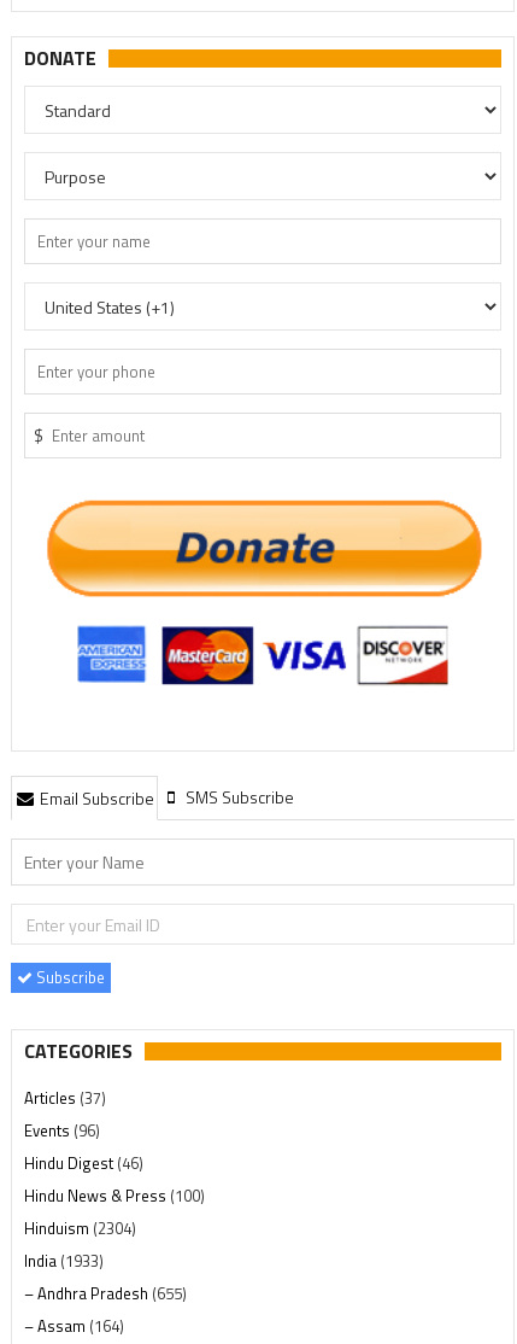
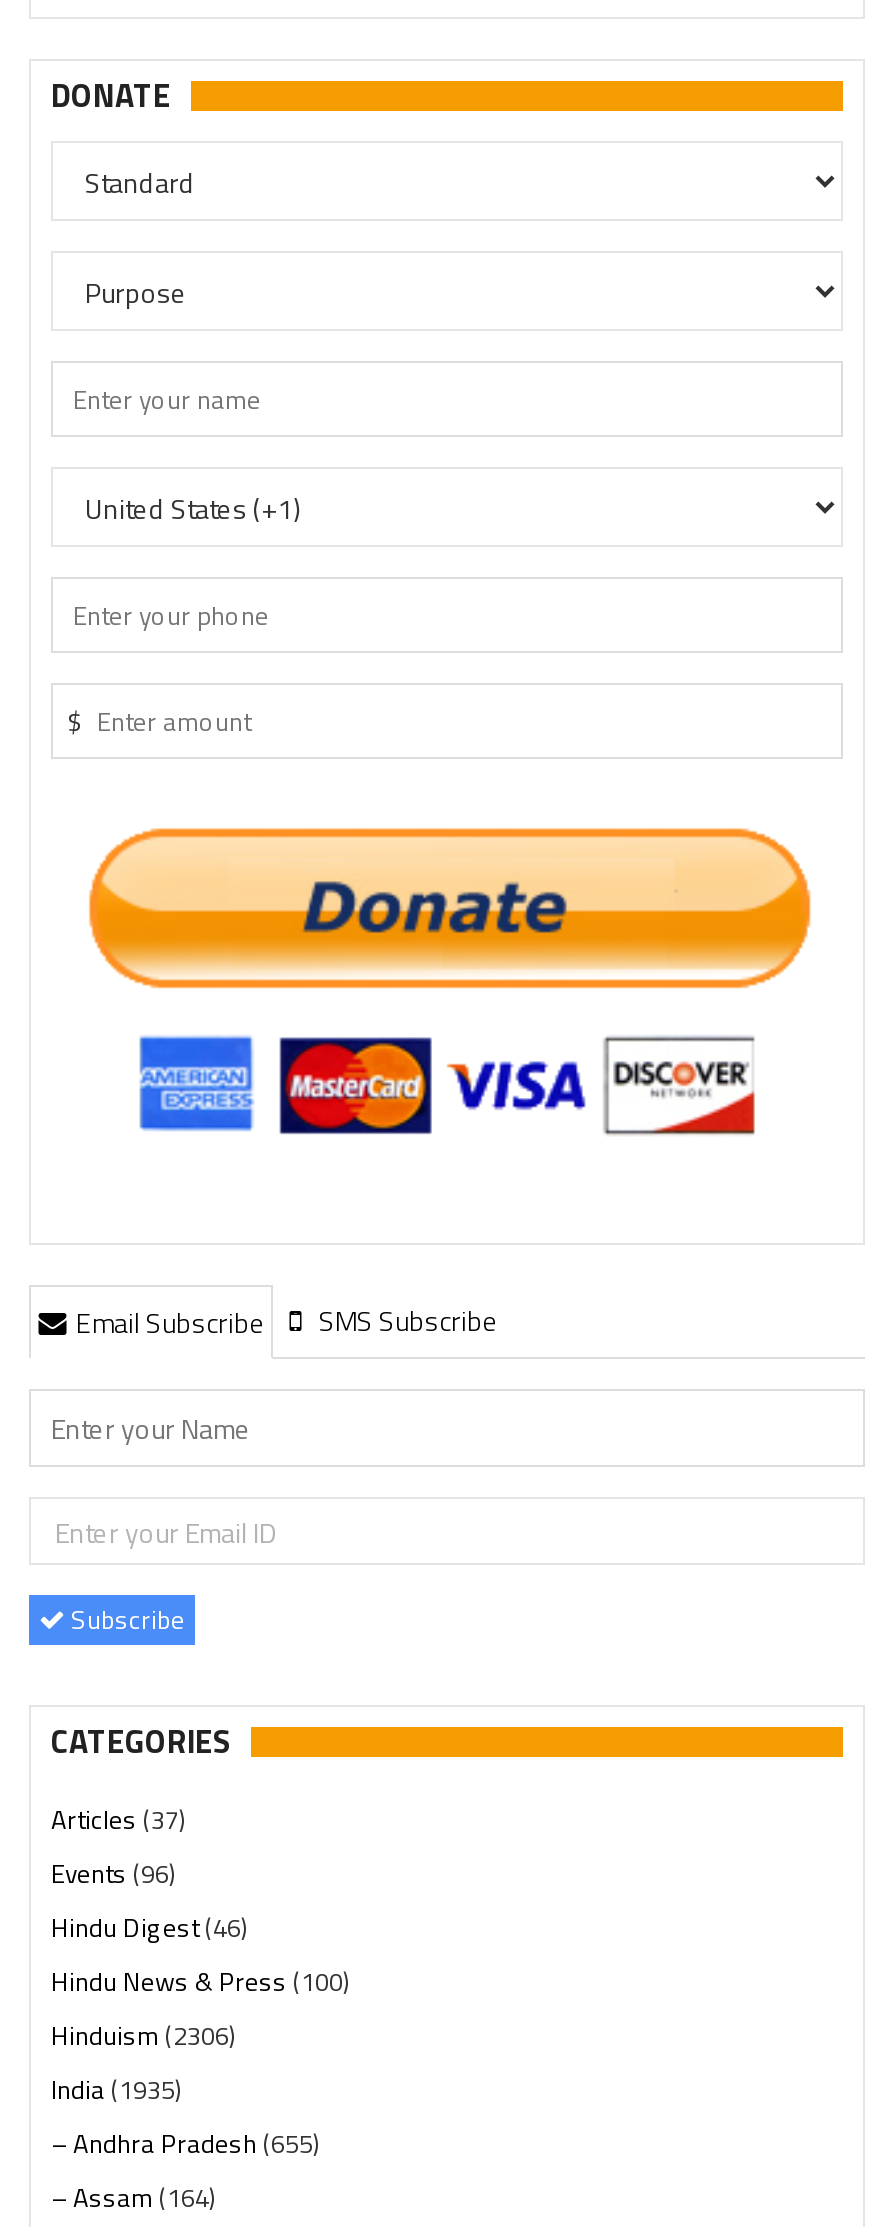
[24,1216,136,1240] Hinduism (2304) -> [51,2015,237,2055] Hinduism (2306)
[24,1249,104,1273] India (1933) -> [51,2069,183,2109] India (1935)

